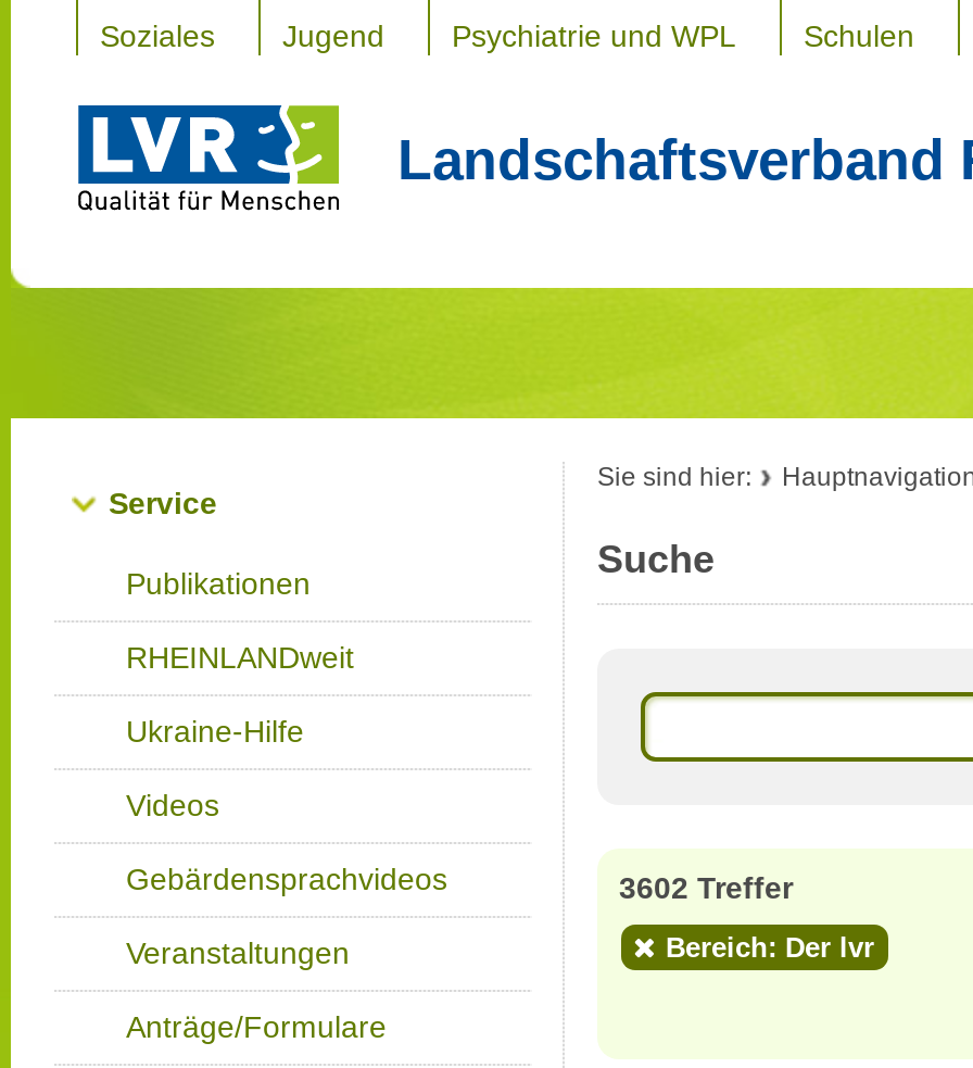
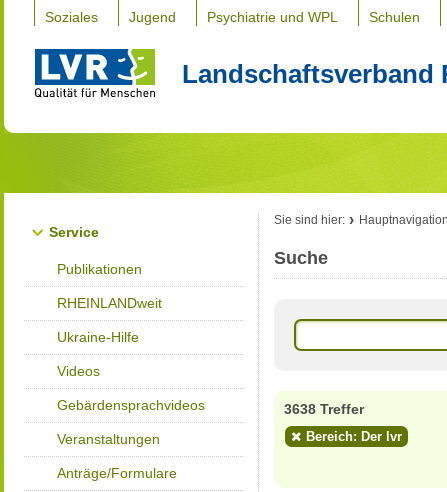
[619,870,793,905] 3602 Treffer -> [284,401,364,417] 3638 Treffer

